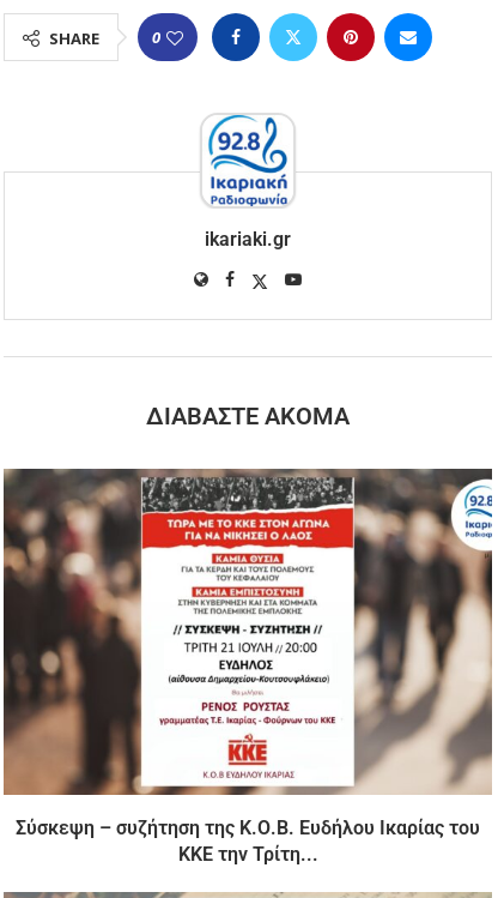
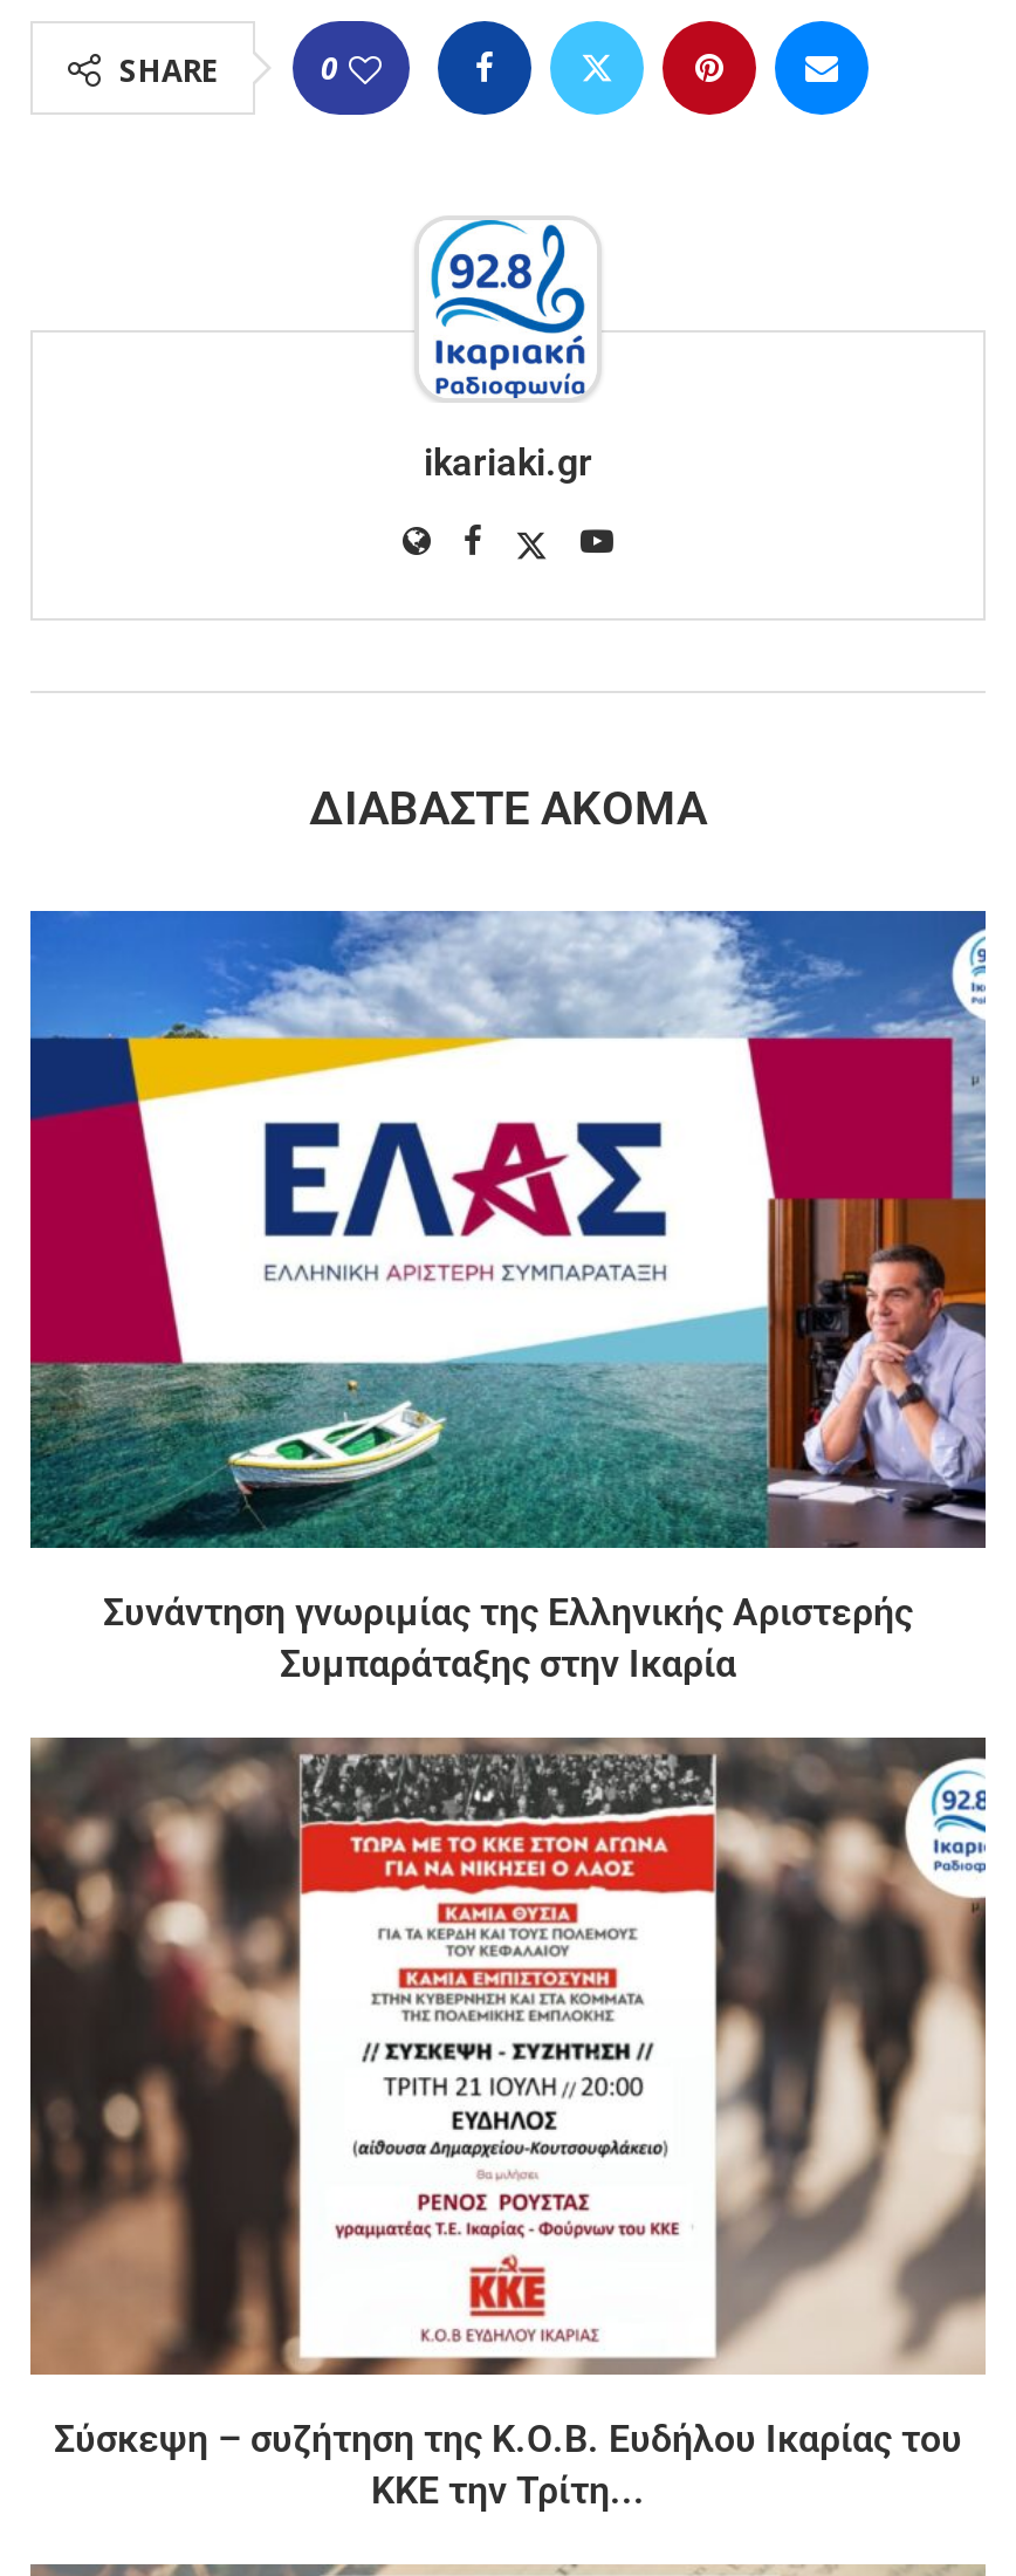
none -> [28,909,988,1685] [image] | Συνάντηση γνωριμίας της Ελληνικής Αριστερής | Συμπαράταξης στην Ικαρία

